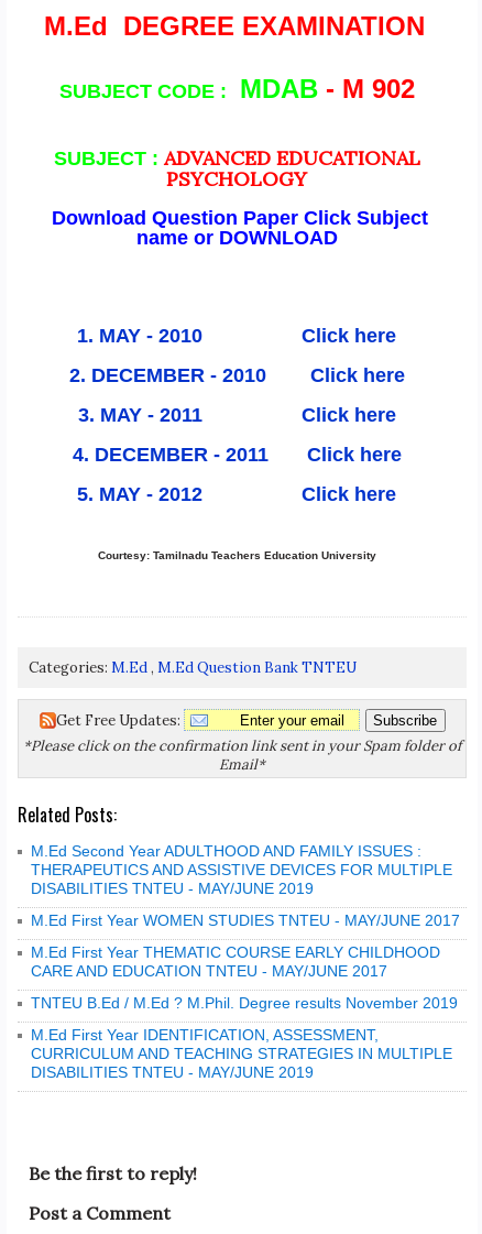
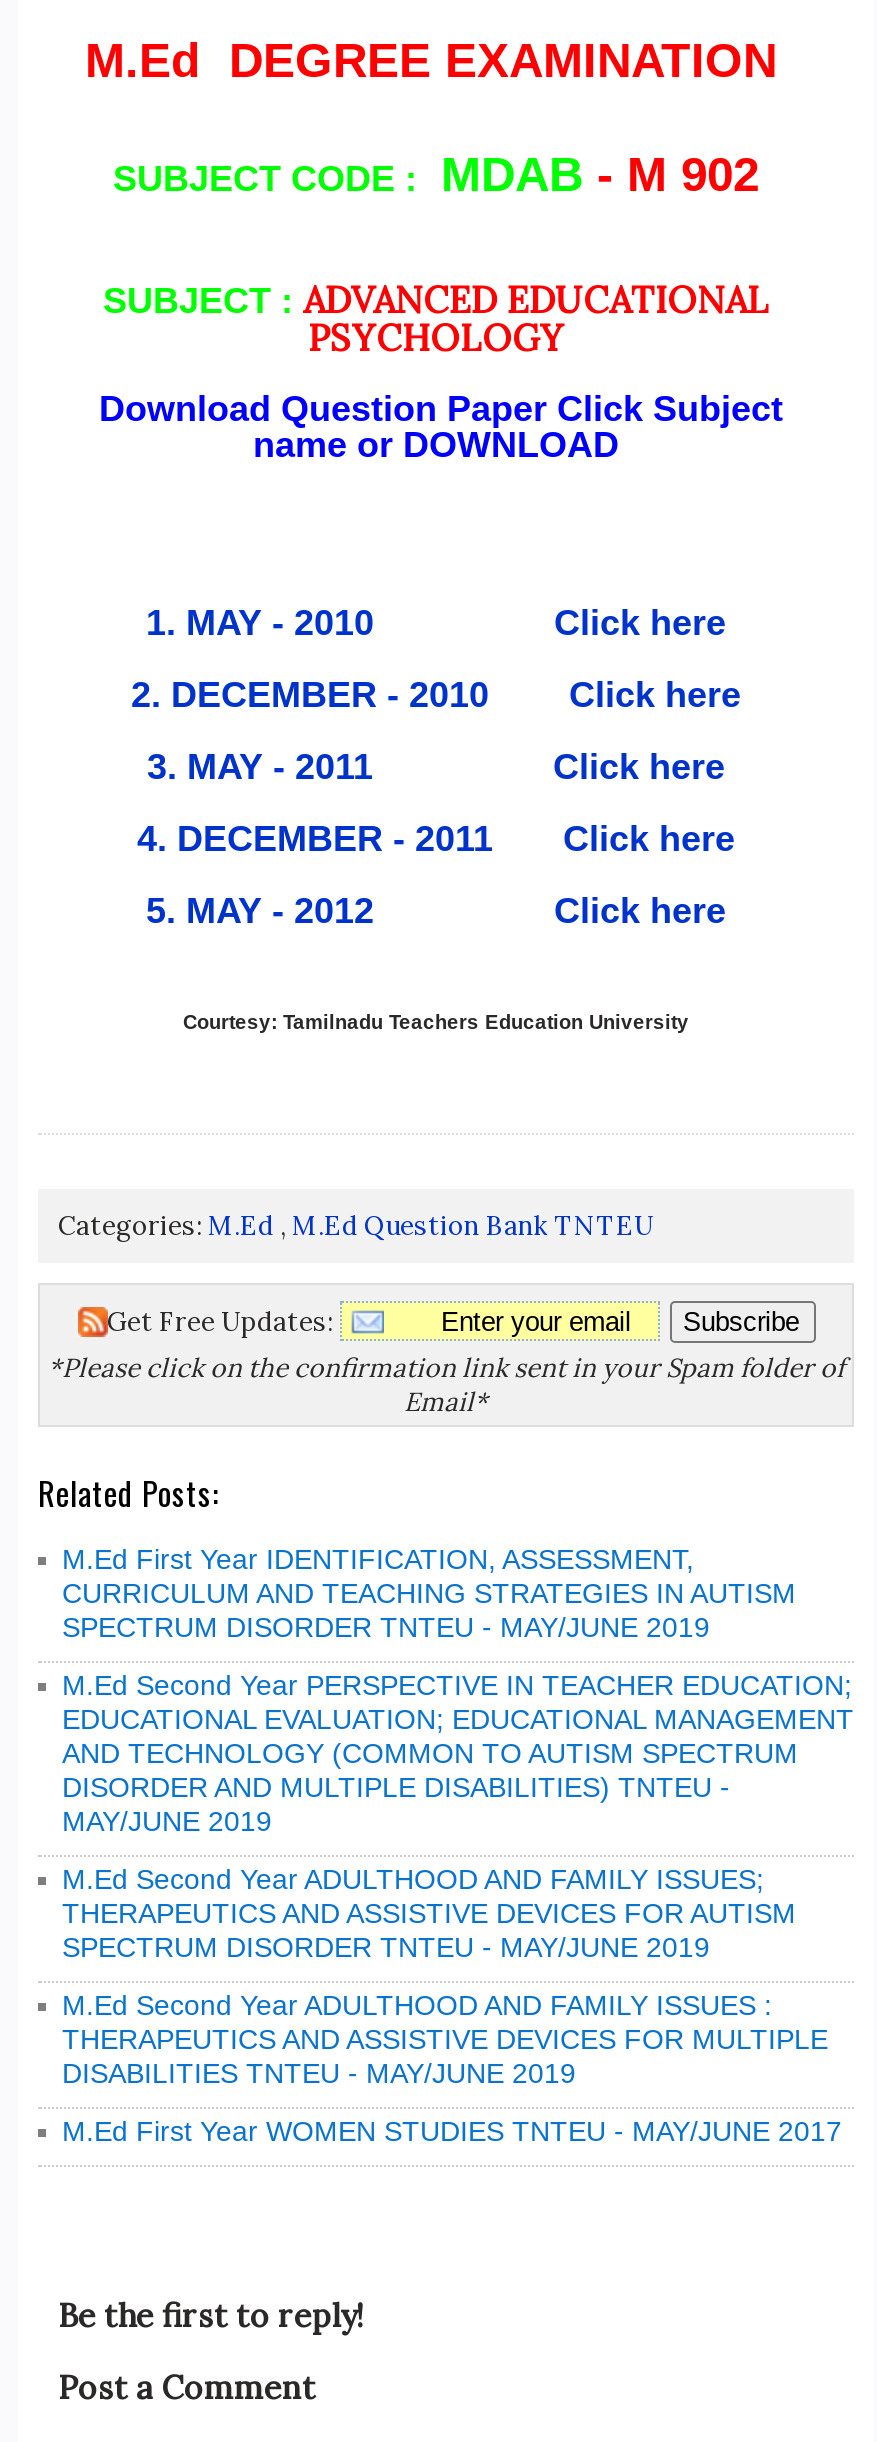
none -> [62,1577,854,1963] CURRICULUM AND TEACHING STRATEGIES IN AUTISM | SPECTRUM DISORDER TNTEU - MAY/JUNE 2019 | M.Ed Second Year PERSPECTIVE IN TEACHER EDUCATION; | EDUCATIONAL EVALUATION; EDUCATIONAL MANAGEMENT | AND TECHNOLOGY (COMMON TO AUTISM SPECTRUM | DISORDER AND MULTIPLE DISABILITIES) TNTEU - | MAY/JUNE 2019 | M.Ed Second Year ADULTHOOD AND FAMILY ISSUES; | THERAPEUTICS AND ASSISTIVE DEVICES FOR AUTISM | SPECTRUM DISORDER TNTEU - MAY/JUNE 2019
moved [31,842,460,929] -> [62,1989,842,2147]: M.Ed Second Year ADULTHOOD AND FAMILY ISSUES : | THERAPEUTICS AND ASSISTIVE DEVICES FOR MULTIPLE | DISABILITIES TNTEU - MAY/JUNE 2019 | M.Ed First Year WOMEN STUDIES TNTEU - MAY/JUNE 2017
[31,943,458,1081] M.Ed First Year THEMATIC COURSE EARLY CHILDHOOD | CARE AND EDUCATION TNTEU - MAY/JUNE 2017 | TNTEU B.Ed / M.Ed ? M.Phil. Degree results November 2019 | CURRICULUM AND TEACHING STRATEGIES IN MULTIPLE | DISABILITIES TNTEU - MAY/JUNE 2019 -> none
moved [31,1026,379,1044] -> [62,1543,694,1575]: M.Ed First Year IDENTIFICATION, ASSESSMENT,

